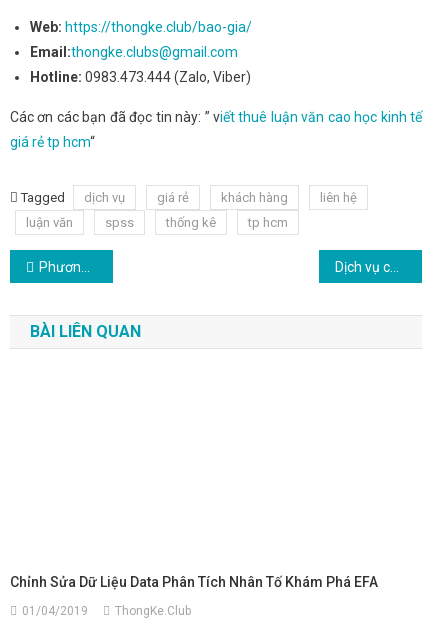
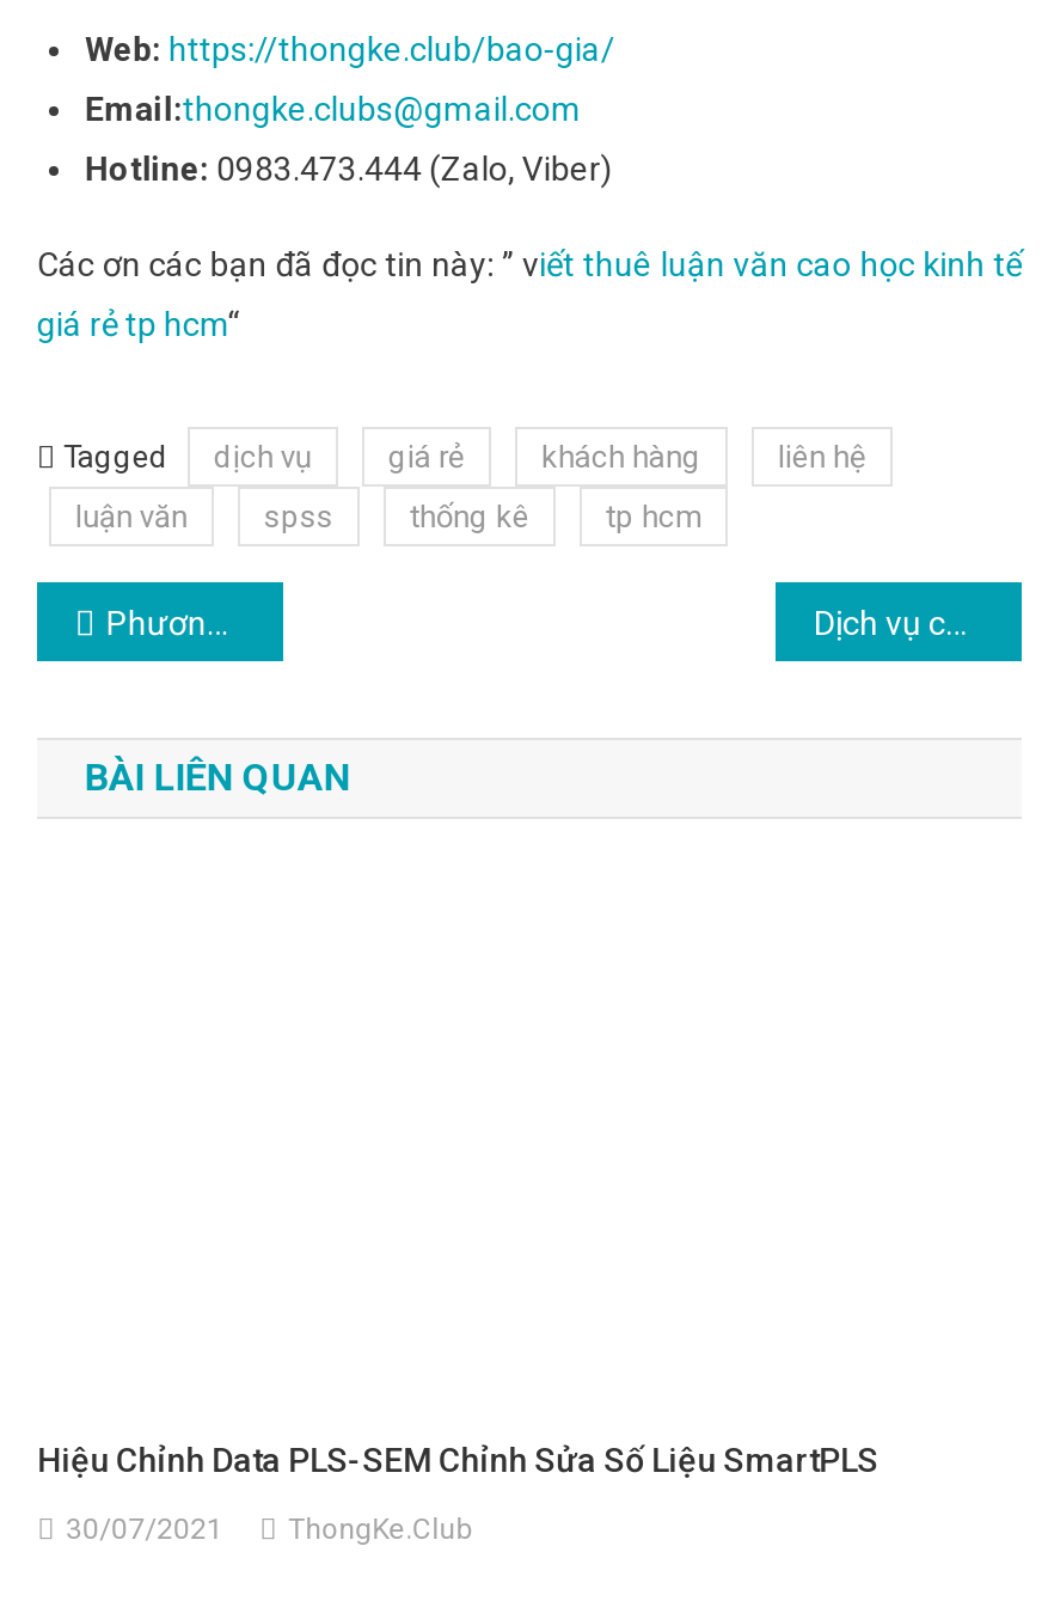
[10,574,378,590] Chỉnh Sửa Dữ Liệu Data Phân Tích Nhân Tố Khám Phá EFA -> [37,1442,879,1480] Hiệu Chỉnh Data PLS-SEM Chỉnh Sửa Số Liệu SmartPLS
[22,604,191,618] 01/04/2019 ThongKe.Club -> [66,1513,470,1547] 30/07/2021 ThongKe.Club

